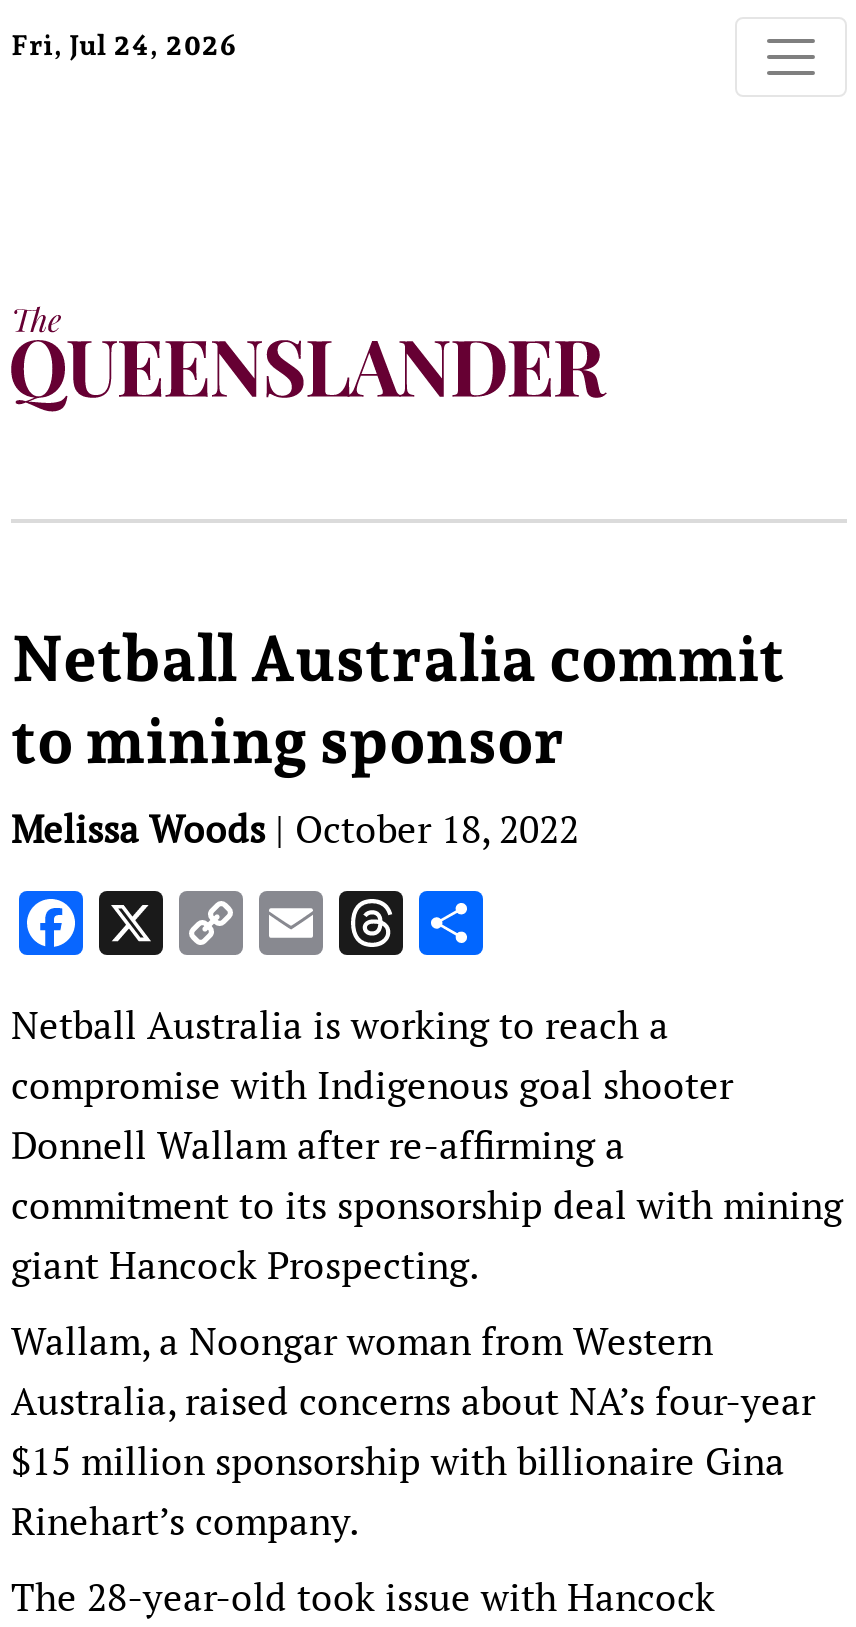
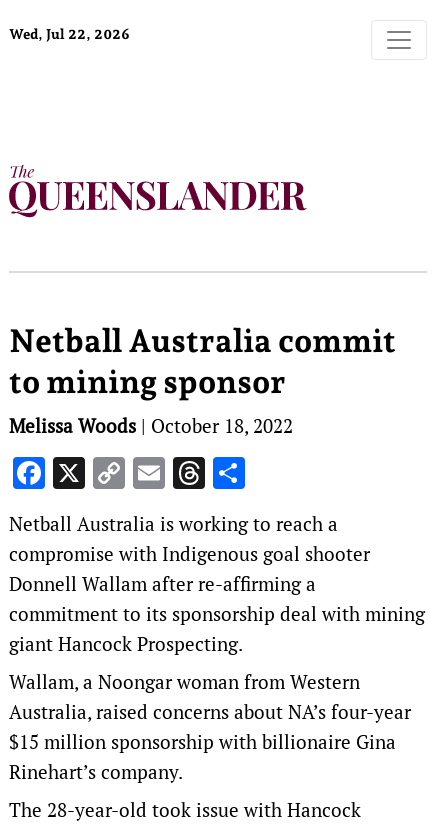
[11,29,237,61] Fri, Jul 24, 2026 -> [9,26,130,42] Wed, Jul 22, 2026

